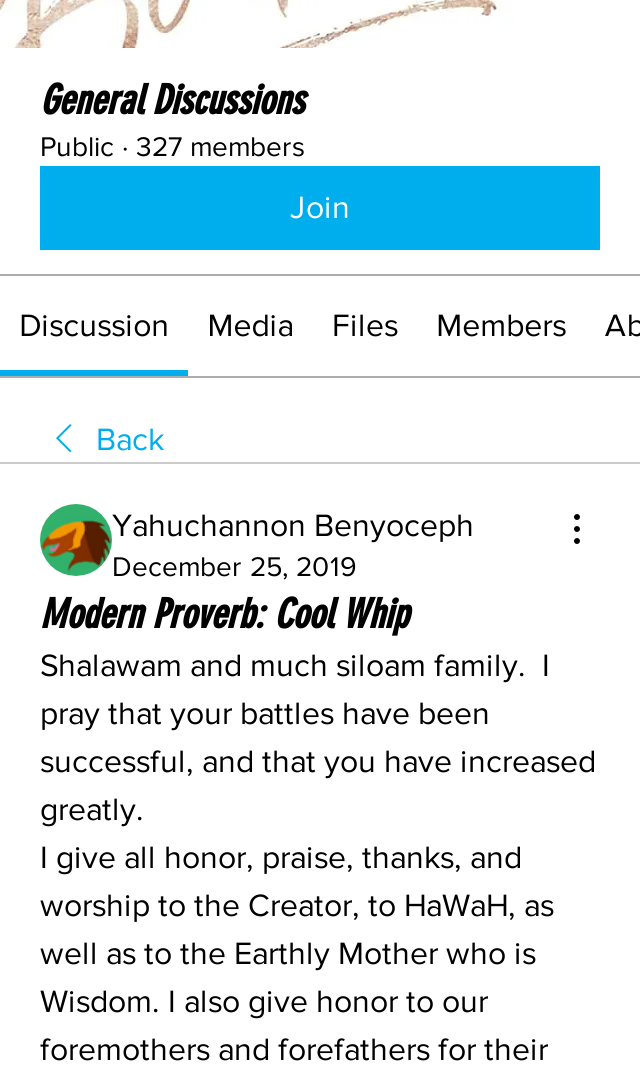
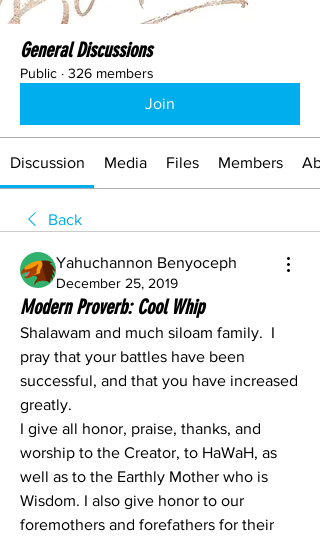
[40,130,306,162] Public · 327 members -> [20,65,154,81] Public · 326 members

